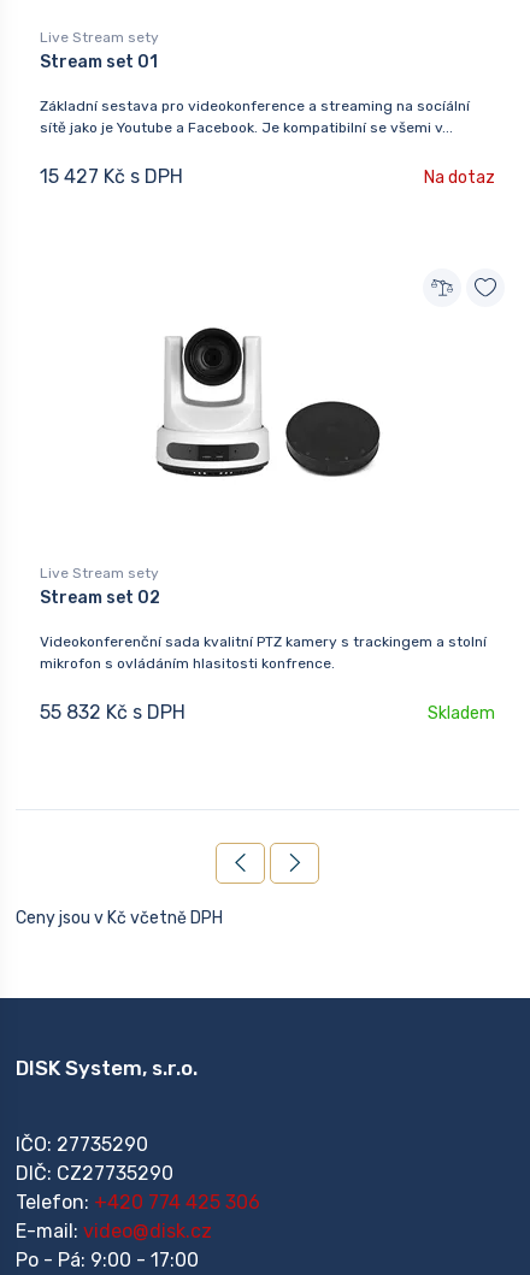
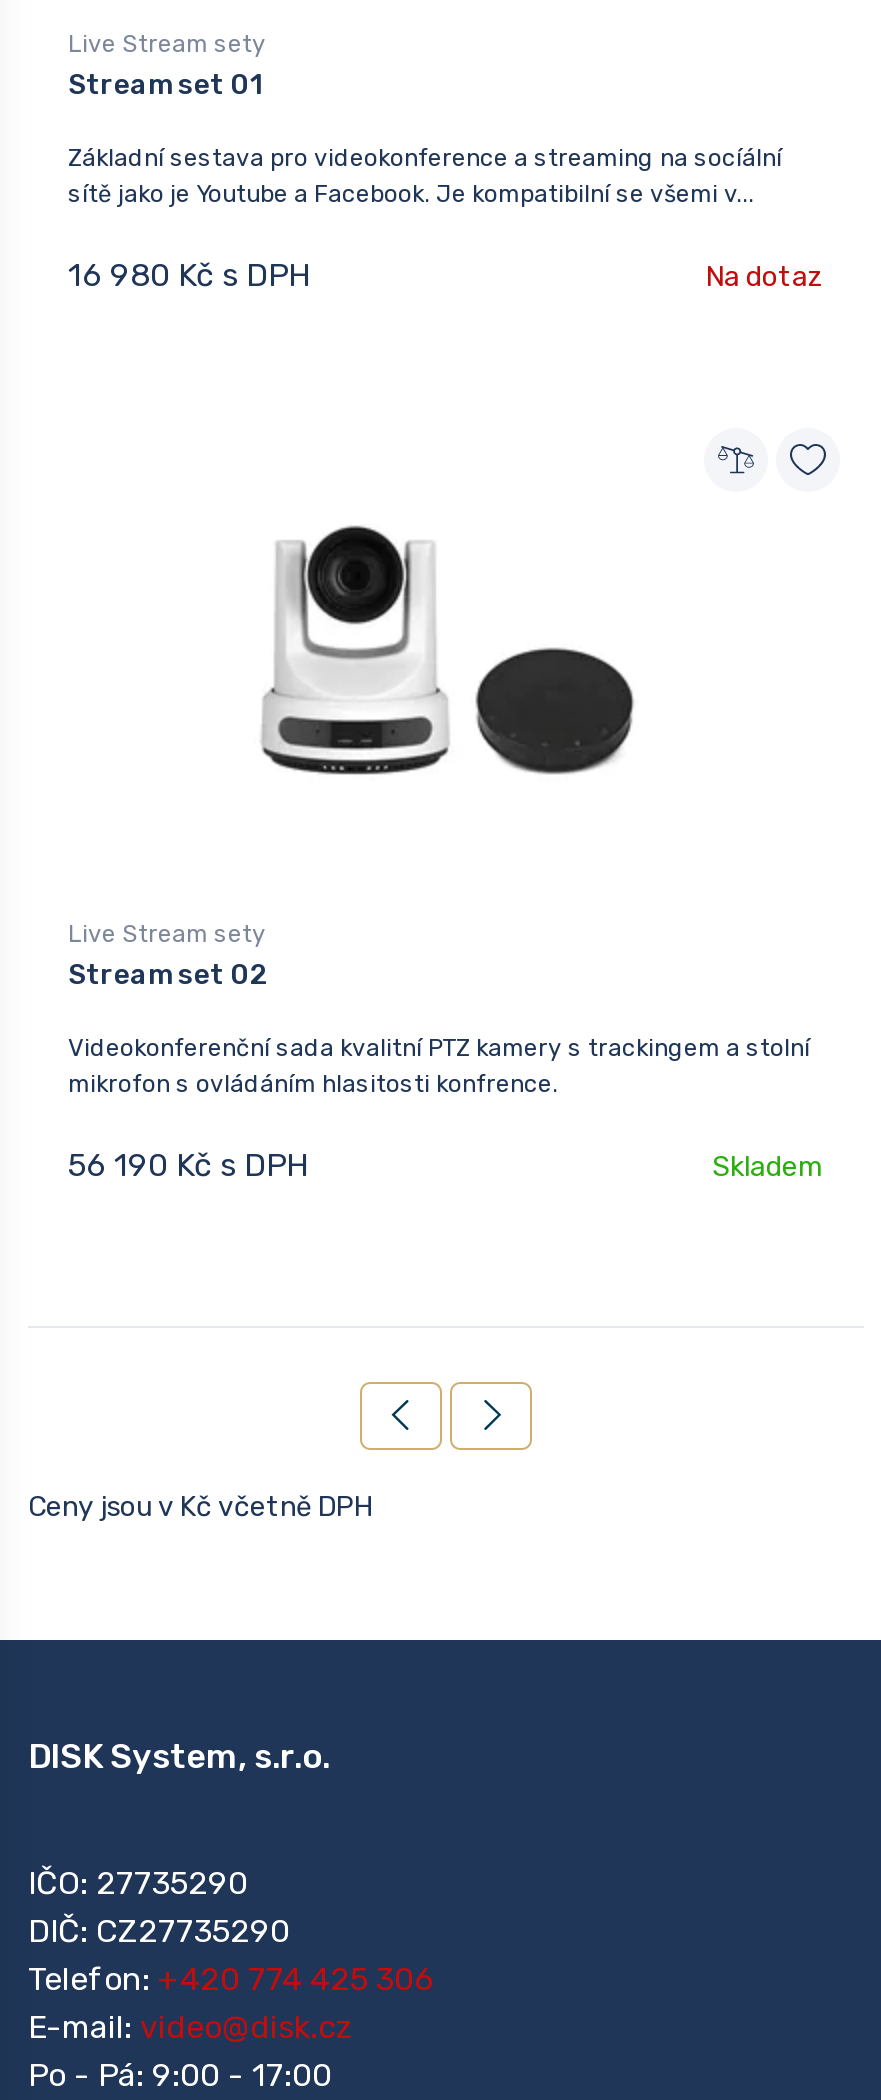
[40,165,183,188] 15 427 Kč s DPH -> [68,256,310,294] 16 980 Kč s DPH
[40,701,185,724] 55 832 Kč s DPH -> [68,1146,308,1184] 56 190 Kč s DPH

